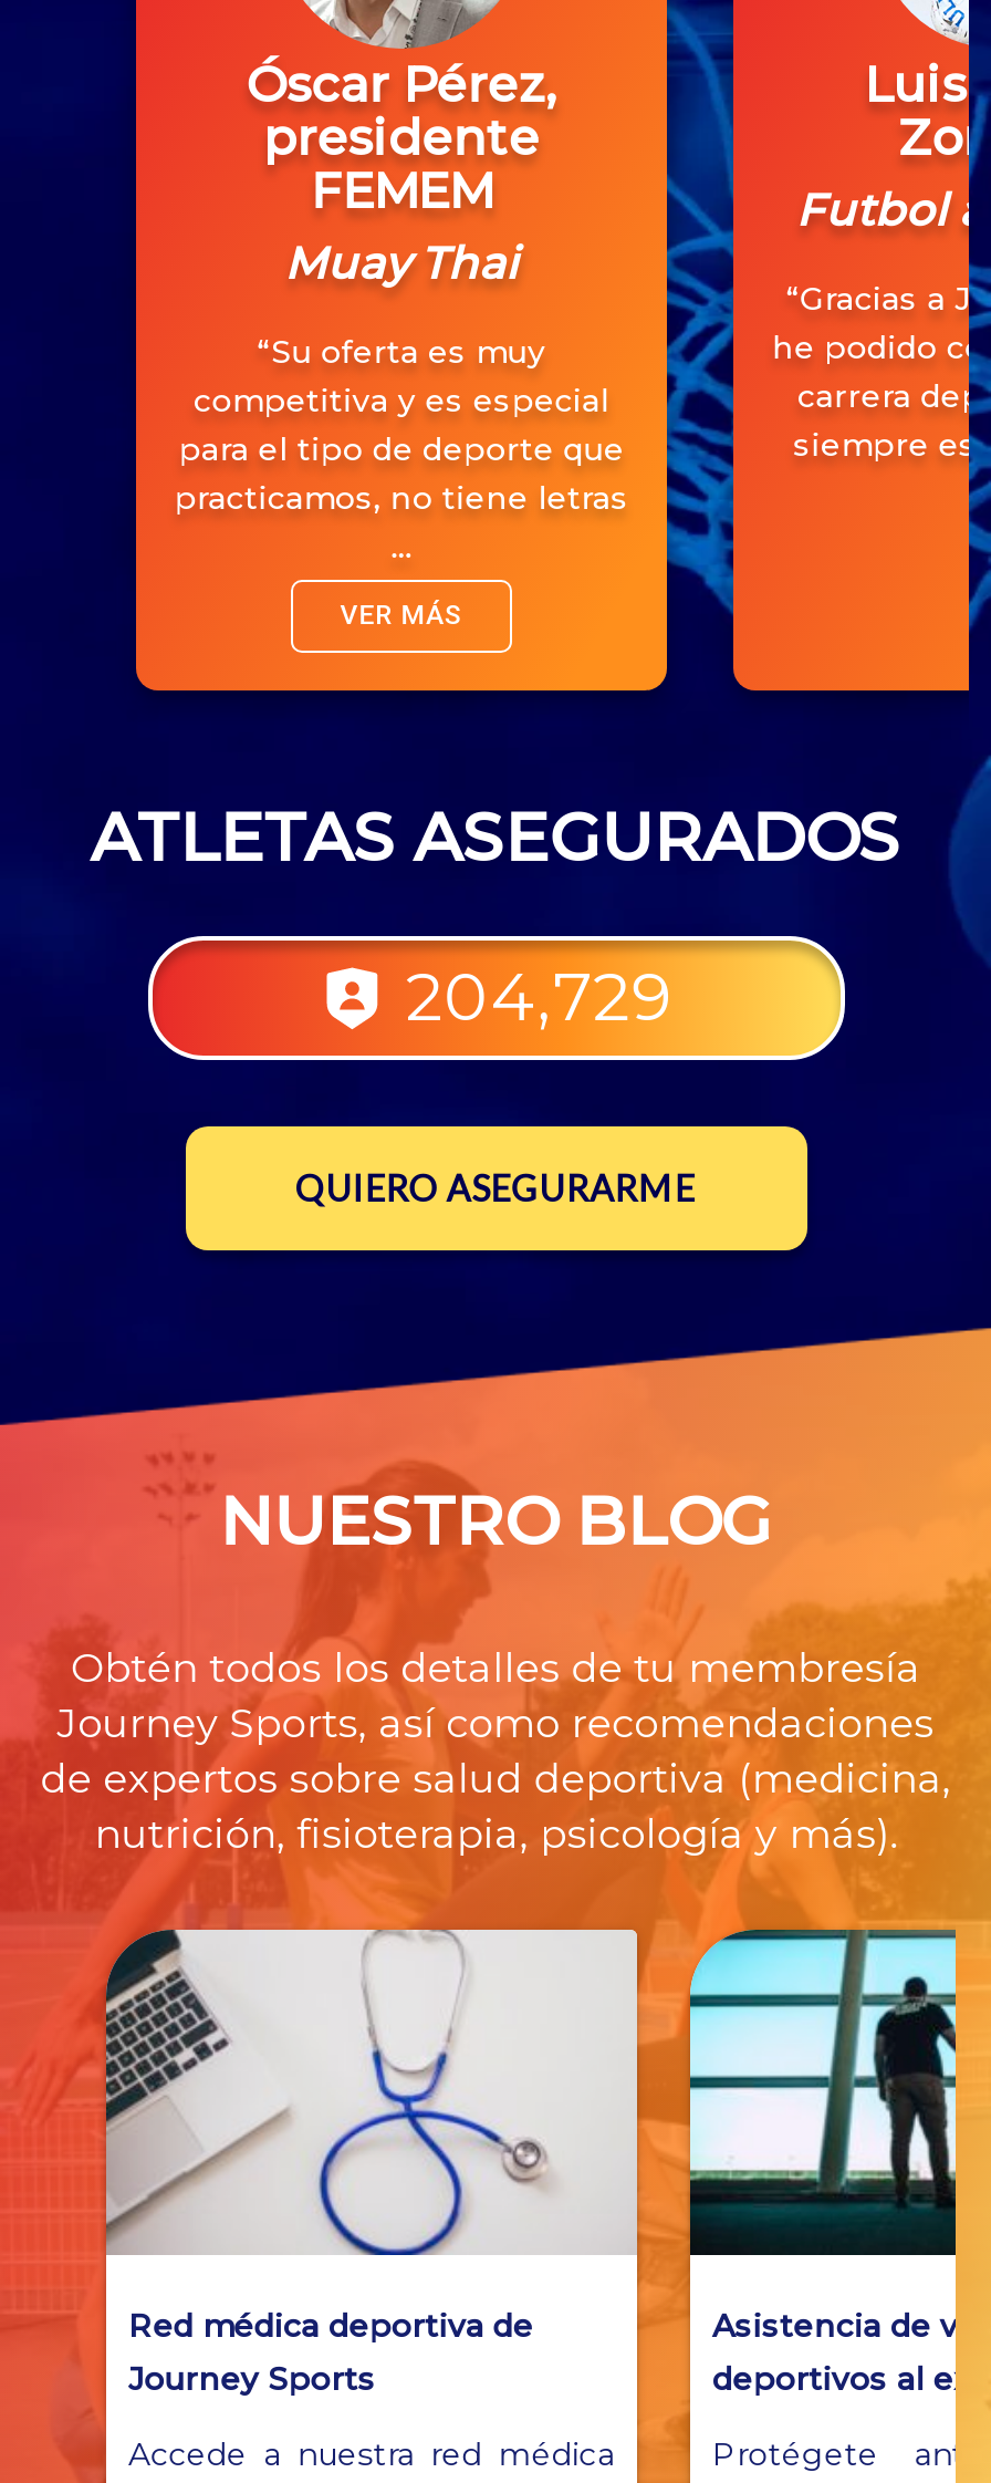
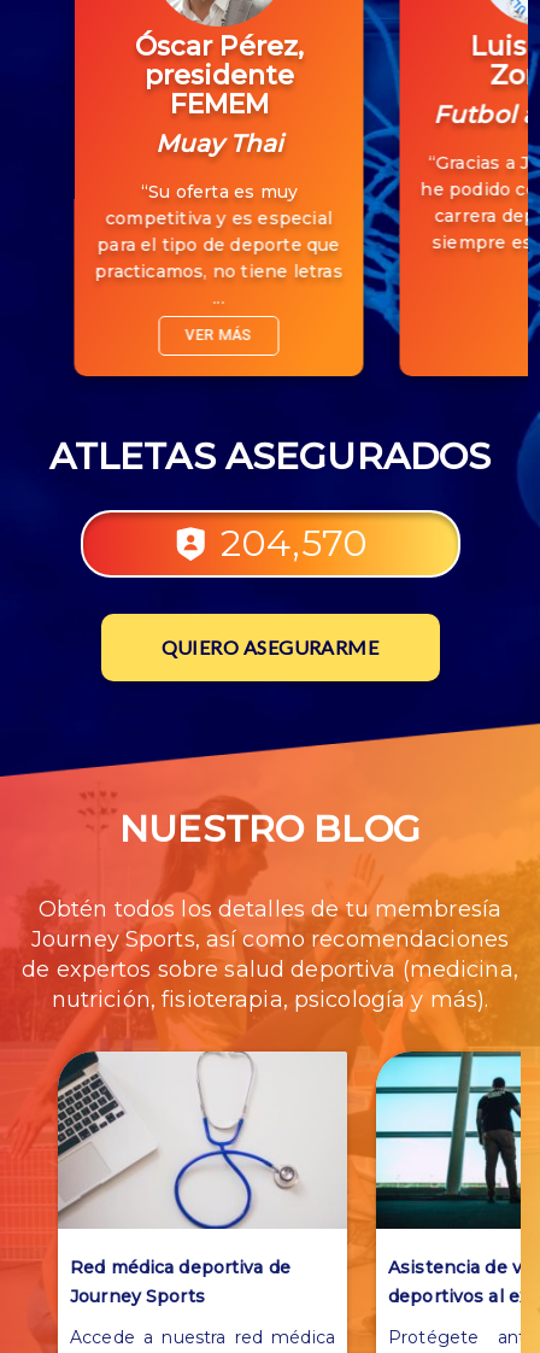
[406,956,674,1038] 204,729 -> [221,521,368,566] 204,570

